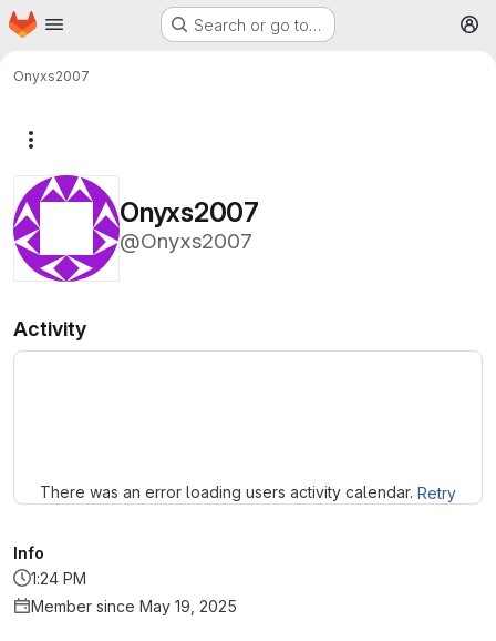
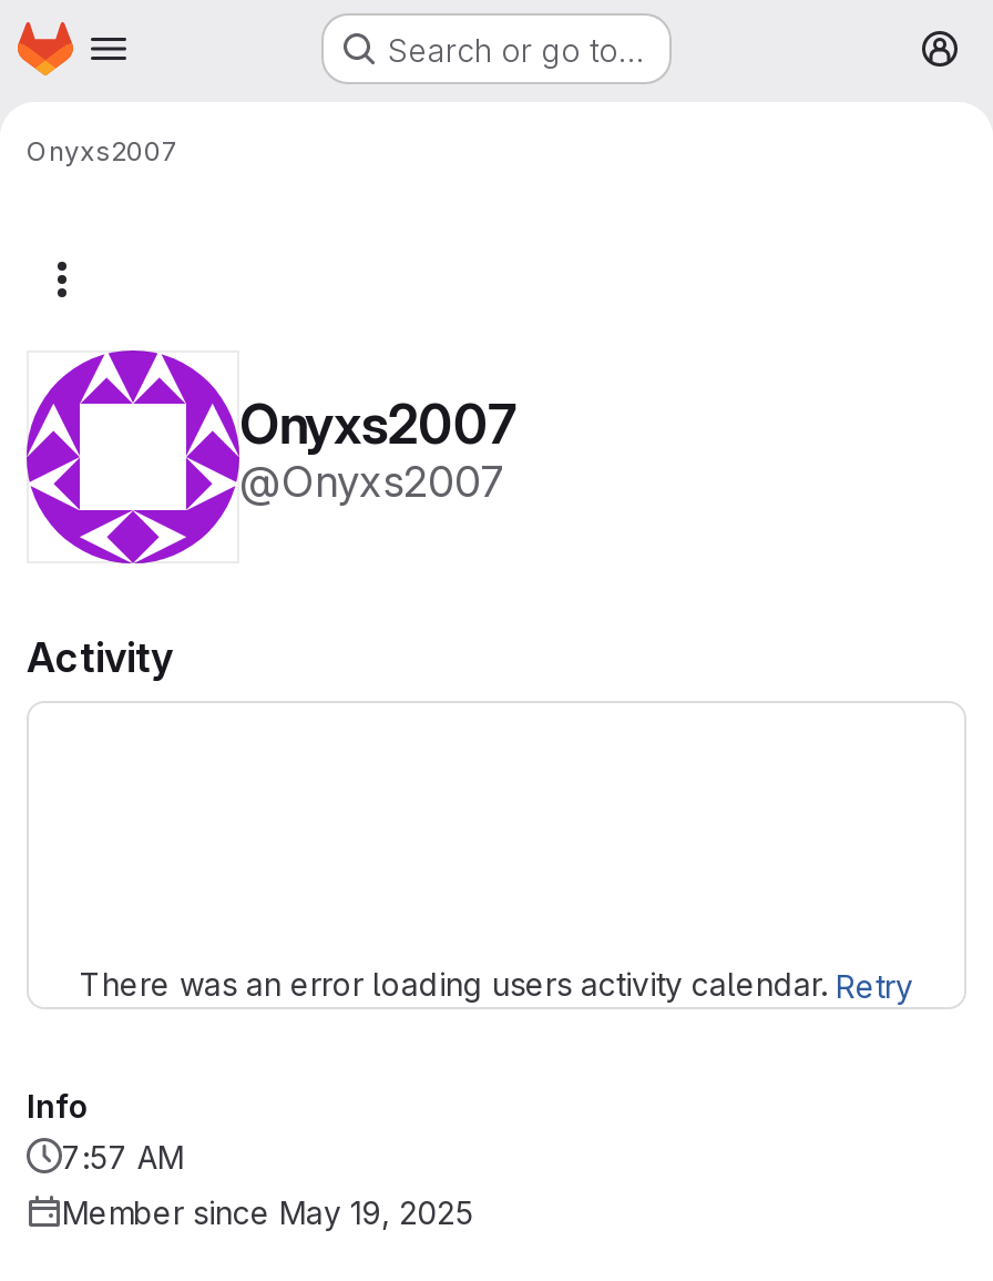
[31,569,86,588] 1:24 PM -> [62,1138,184,1176] 7:57 AM

